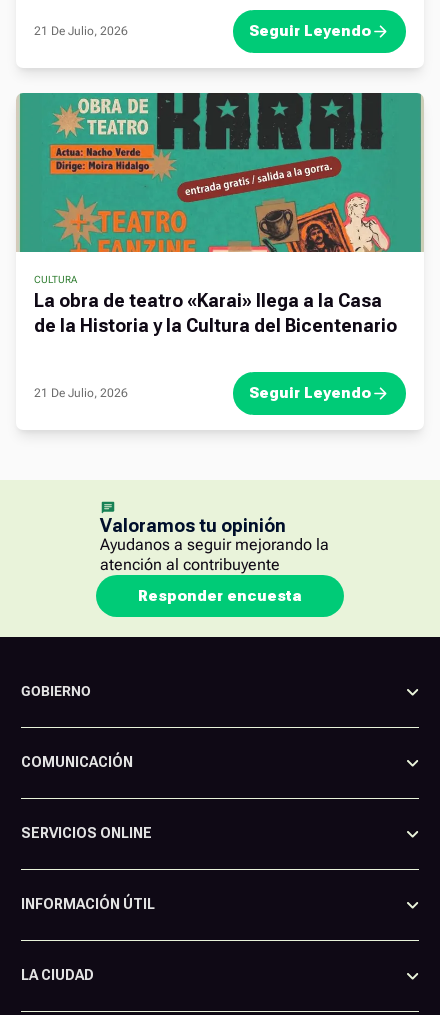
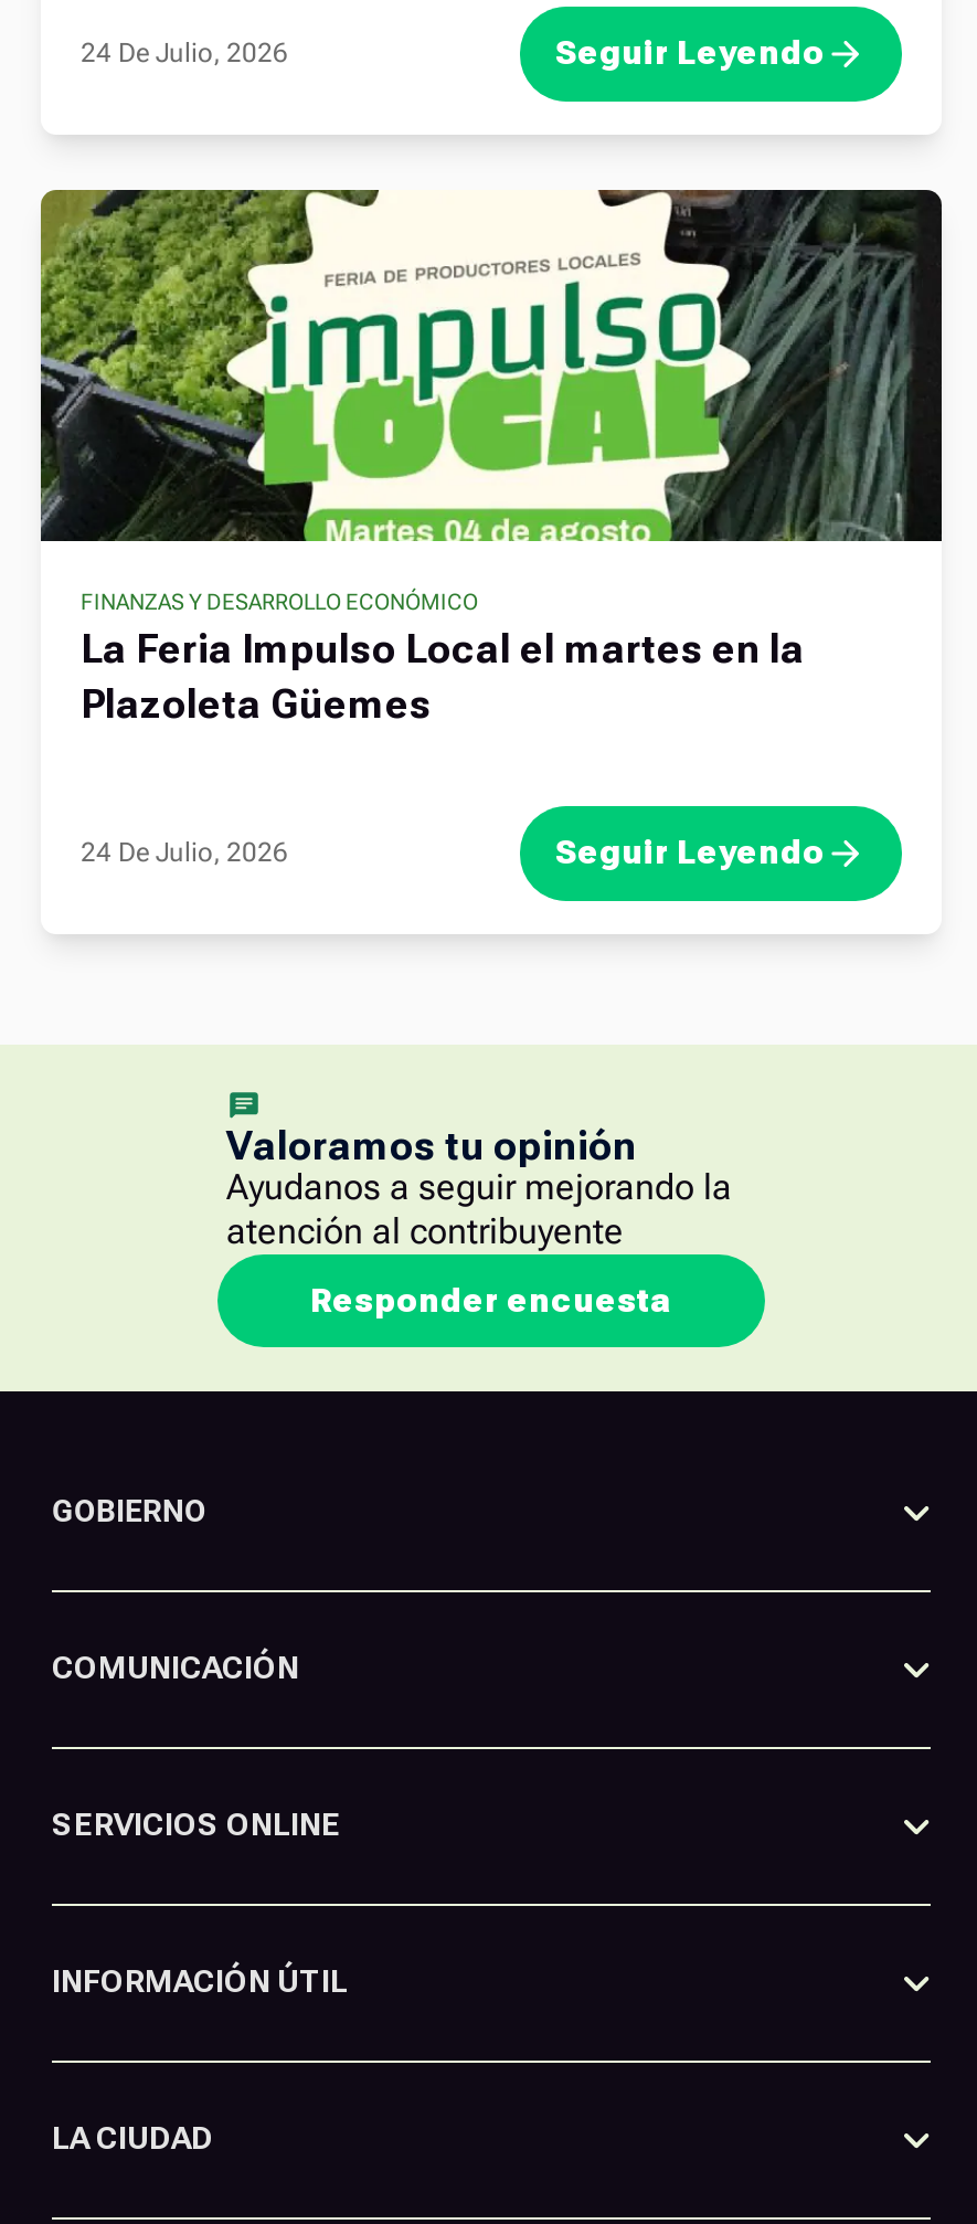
[34,24,128,38] 21 De Julio, 2026 -> [81,37,288,68] 24 De Julio, 2026
[16,92,424,336] [image] | CULTURA | La obra de teatro «Karai» llega a la Casa | de la Historia y la Cultura del Bicentenario -> [39,188,944,726] [image] | FINANZAS Y DESARROLLO ECONÓMICO | La Feria Impulso Local el martes en la | Plazoleta Güemes
[34,386,128,400] 21 De Julio, 2026 -> [81,836,288,867] 24 De Julio, 2026

